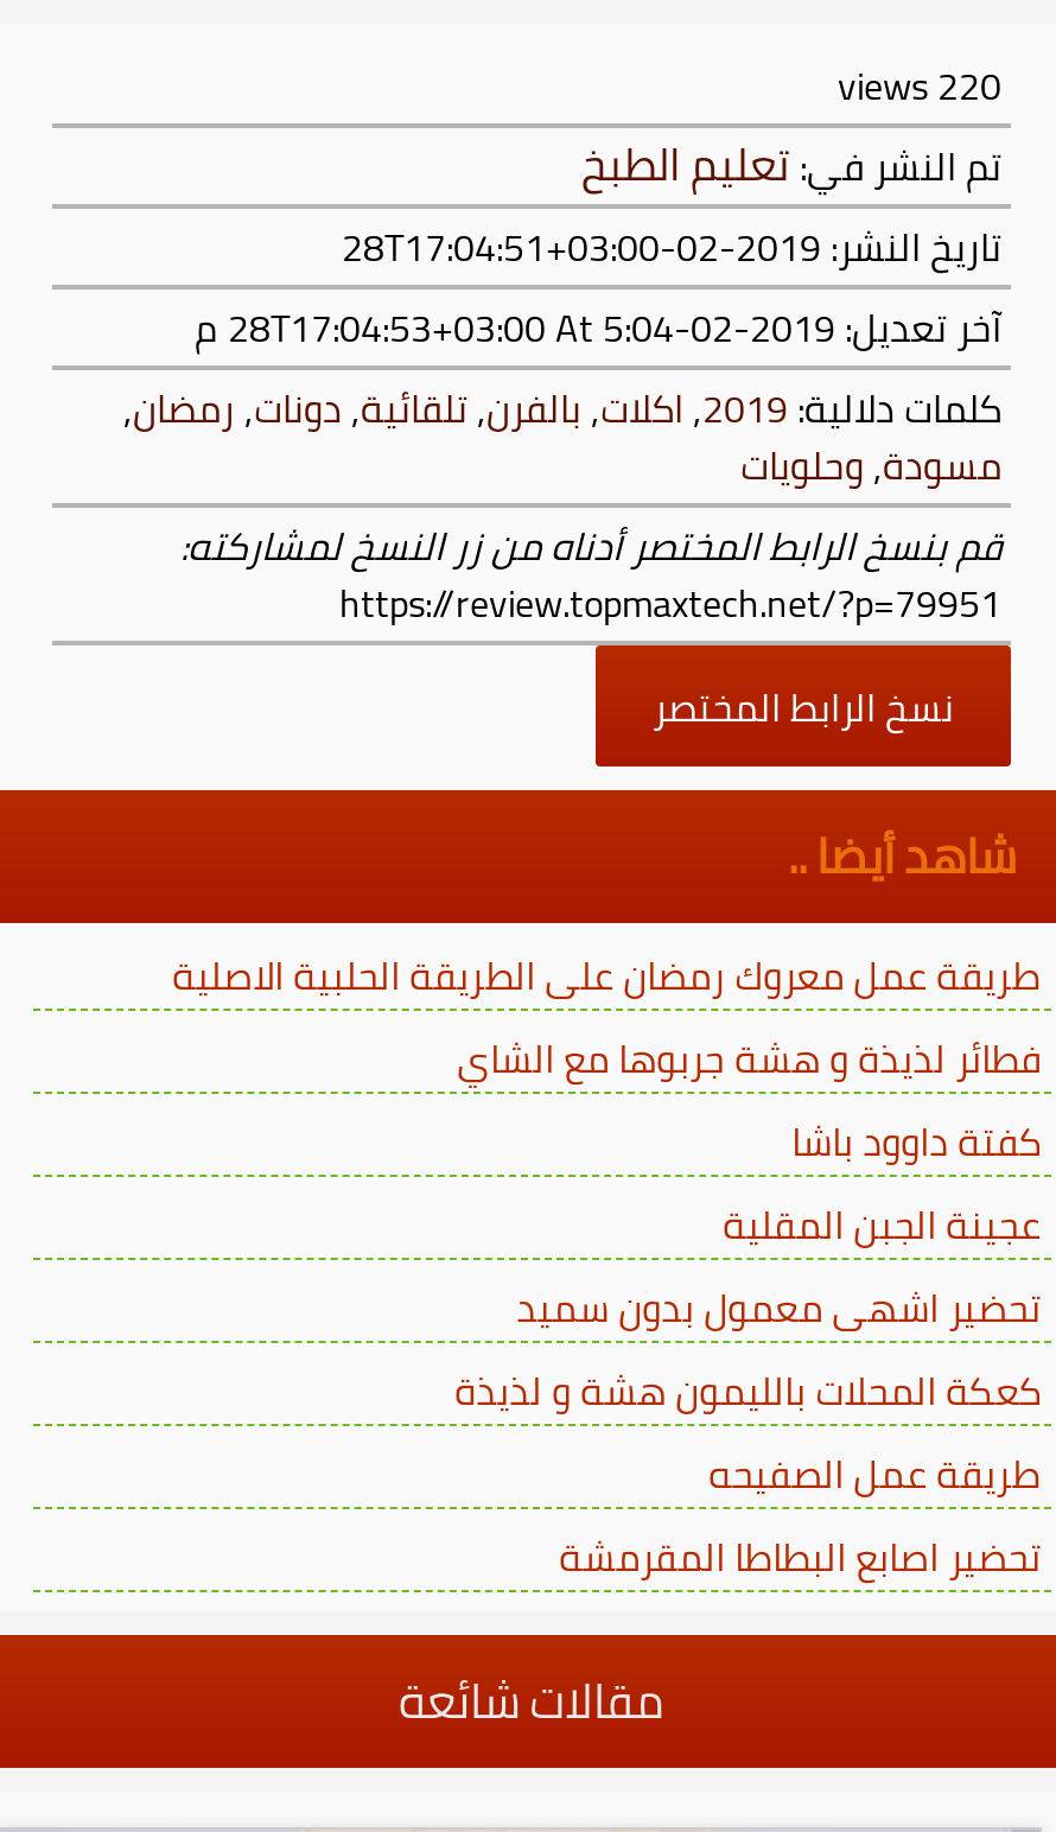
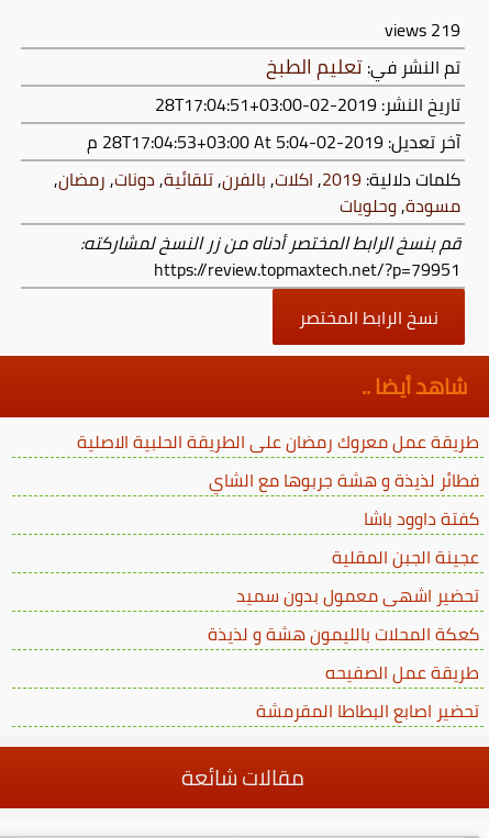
[937,50,1001,122] 220 -> [431,13,460,46] 219

